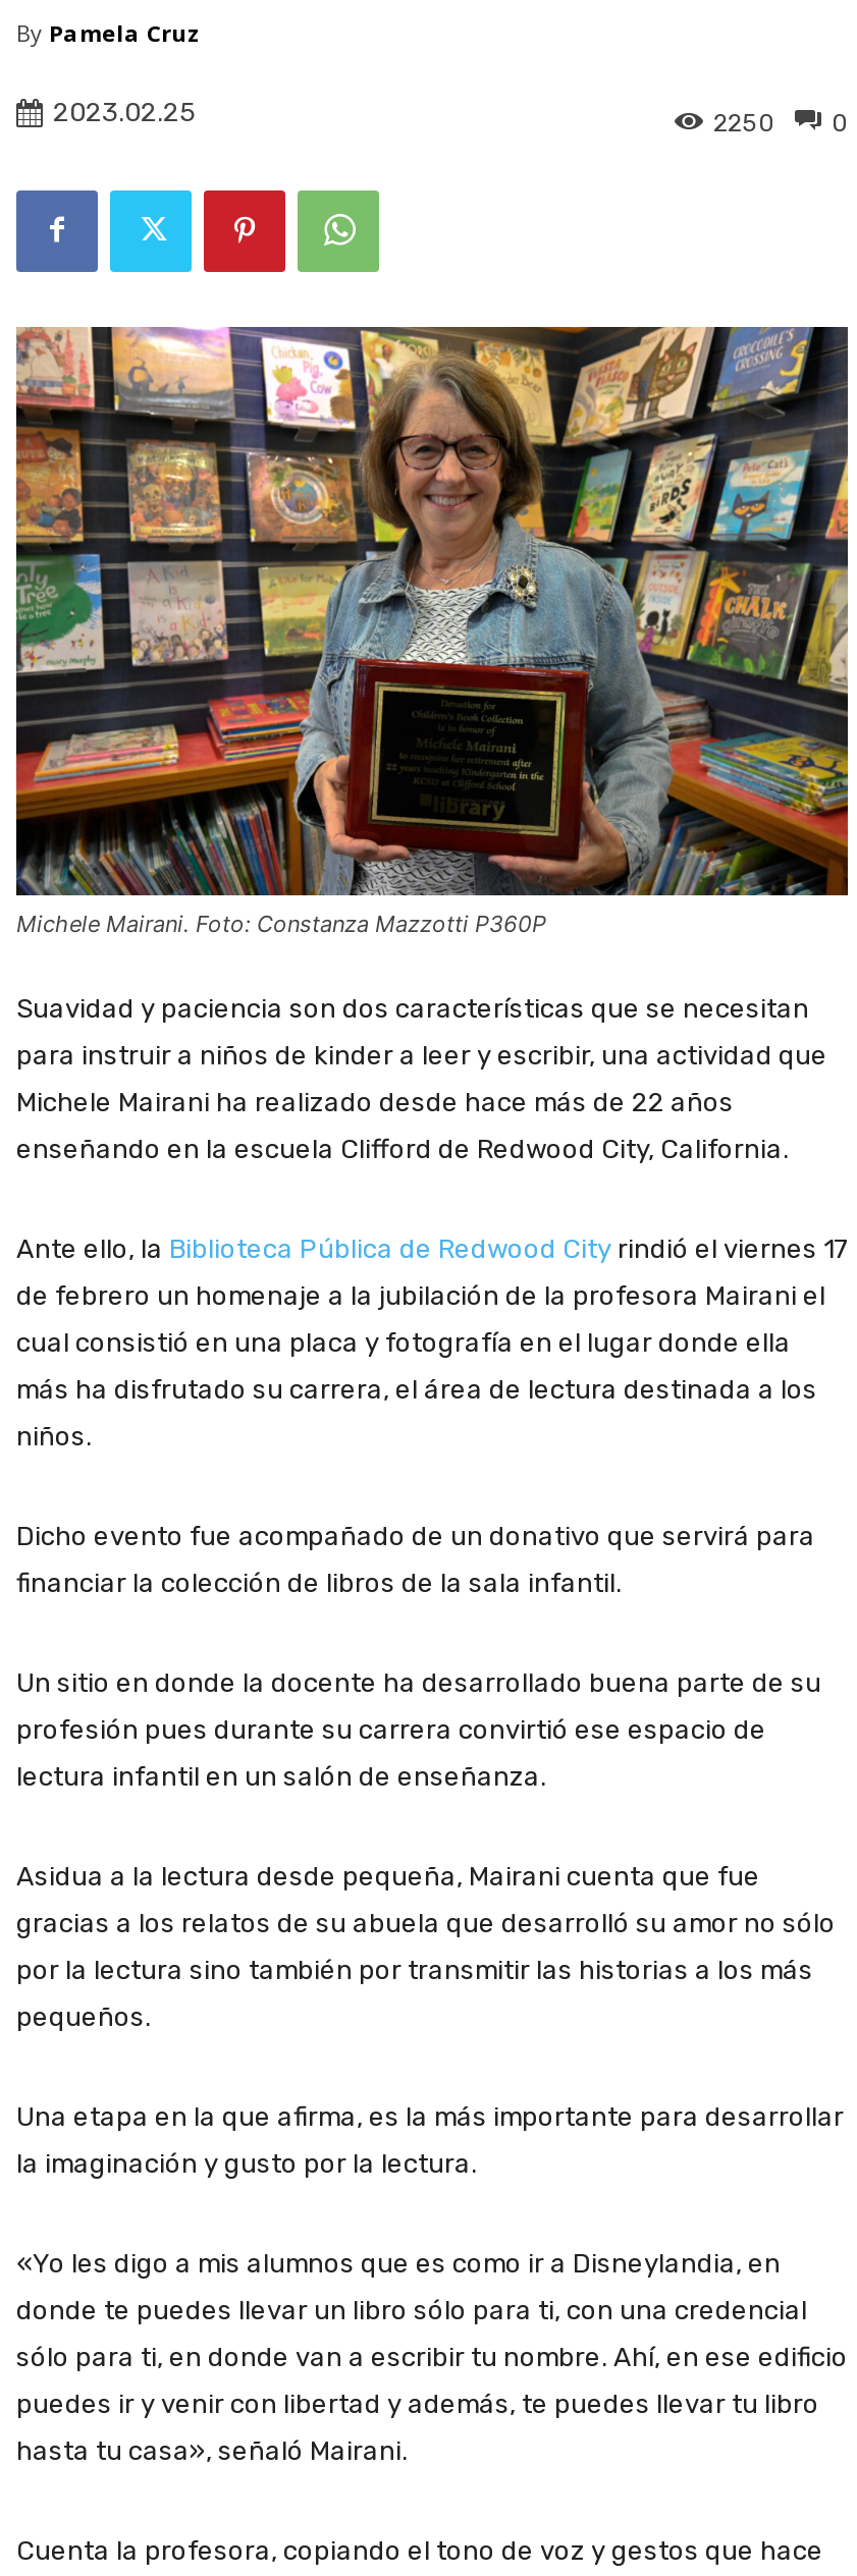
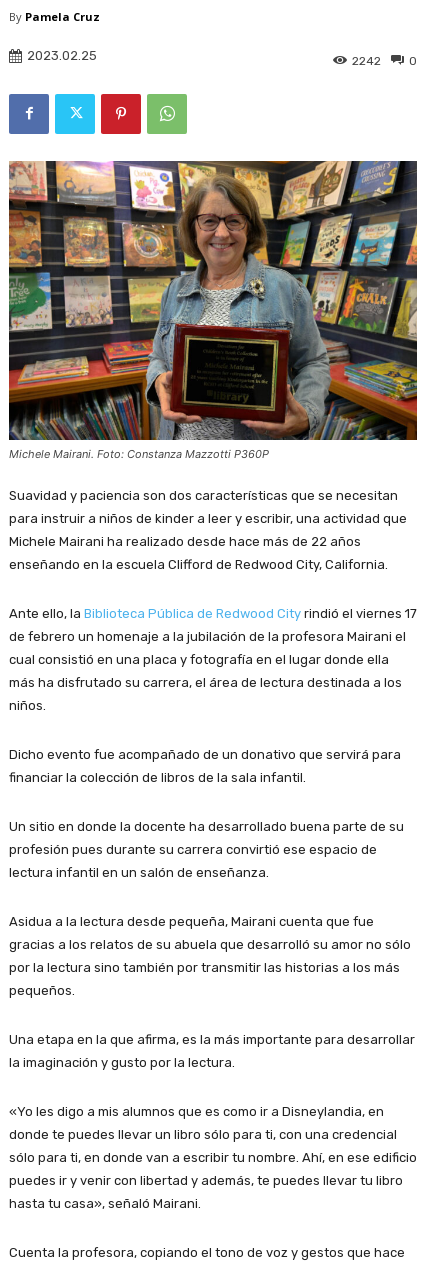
[713,109,848,137] 2250 0 -> [352,54,417,68] 2242 0

